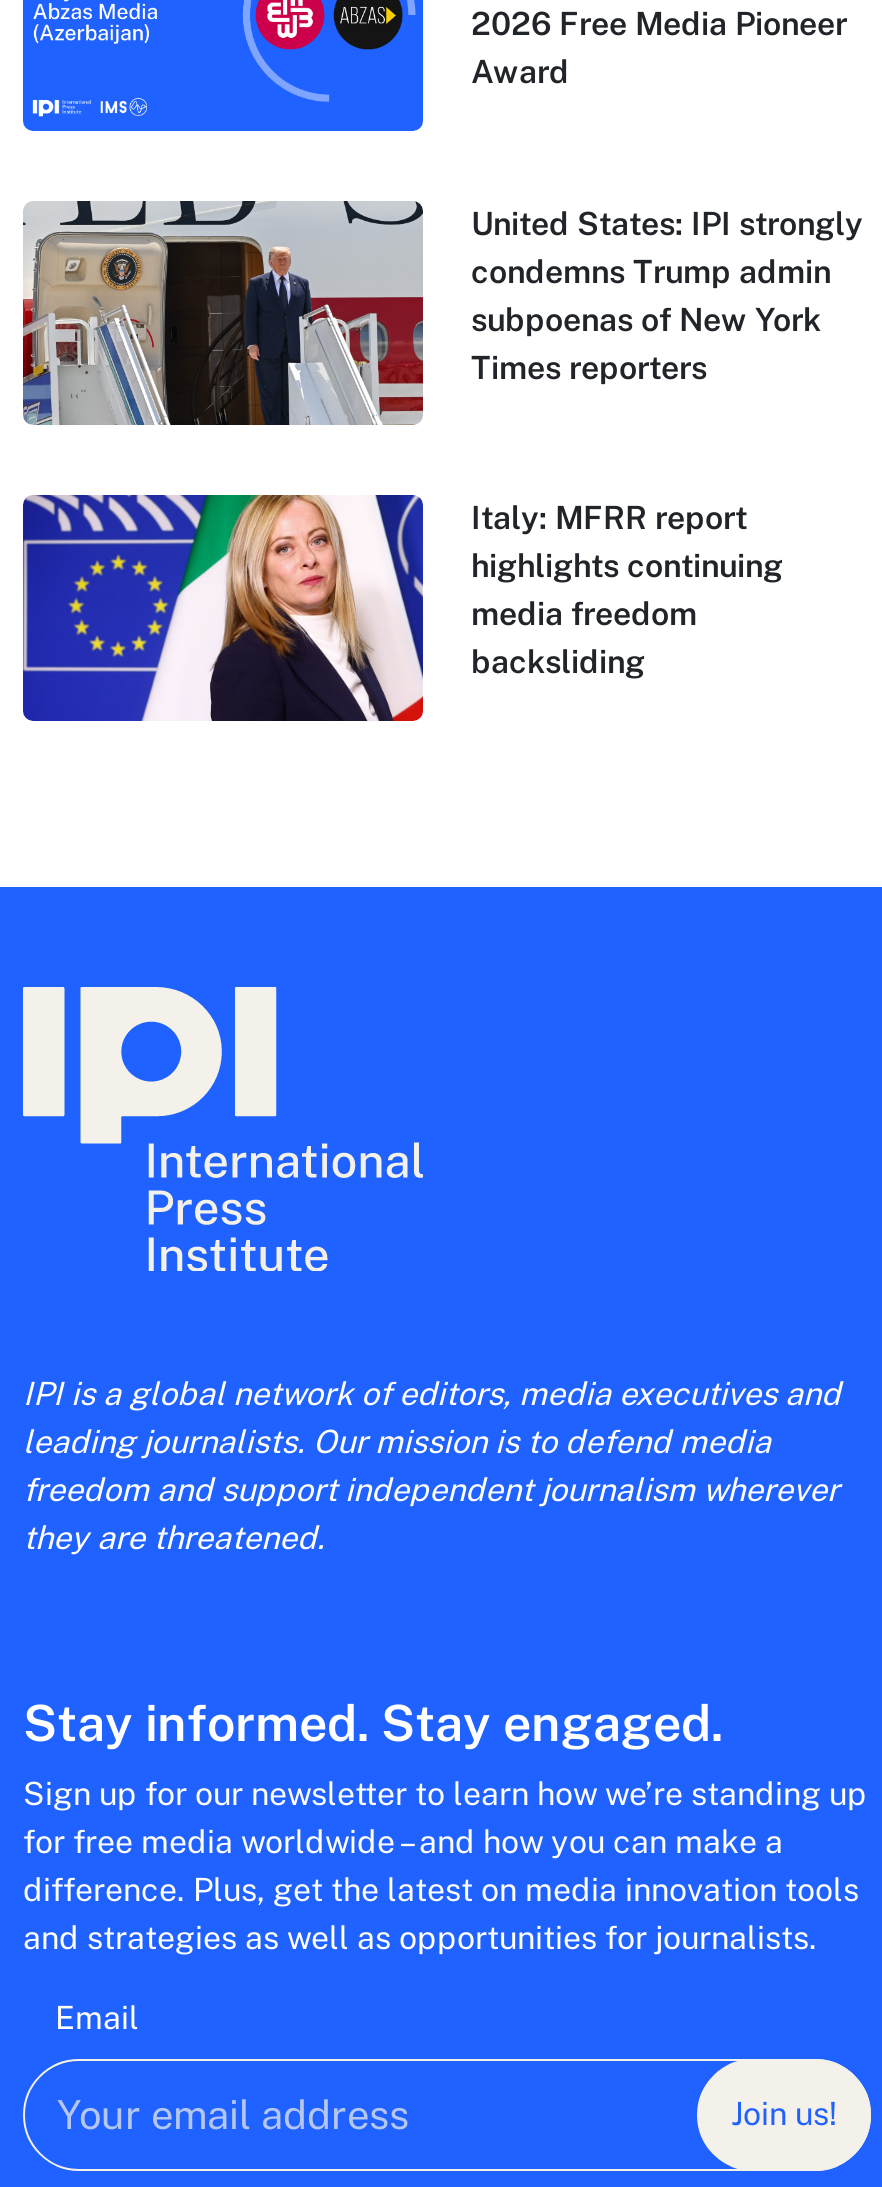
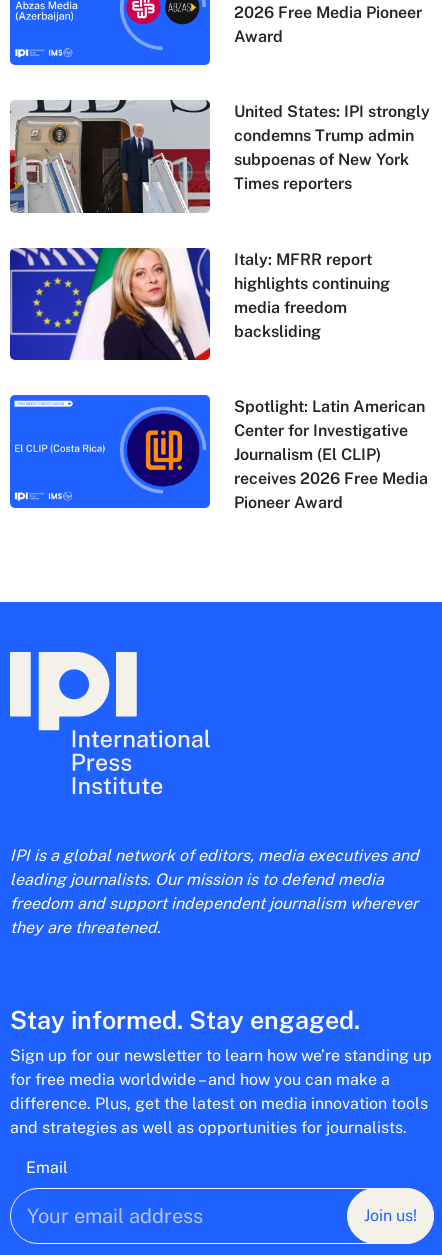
none -> [9,394,428,519] [image] | Spotlight: Latin American | Center for Investigative | Journalism (El CLIP) | receives 2026 Free Media | Pioneer Award

